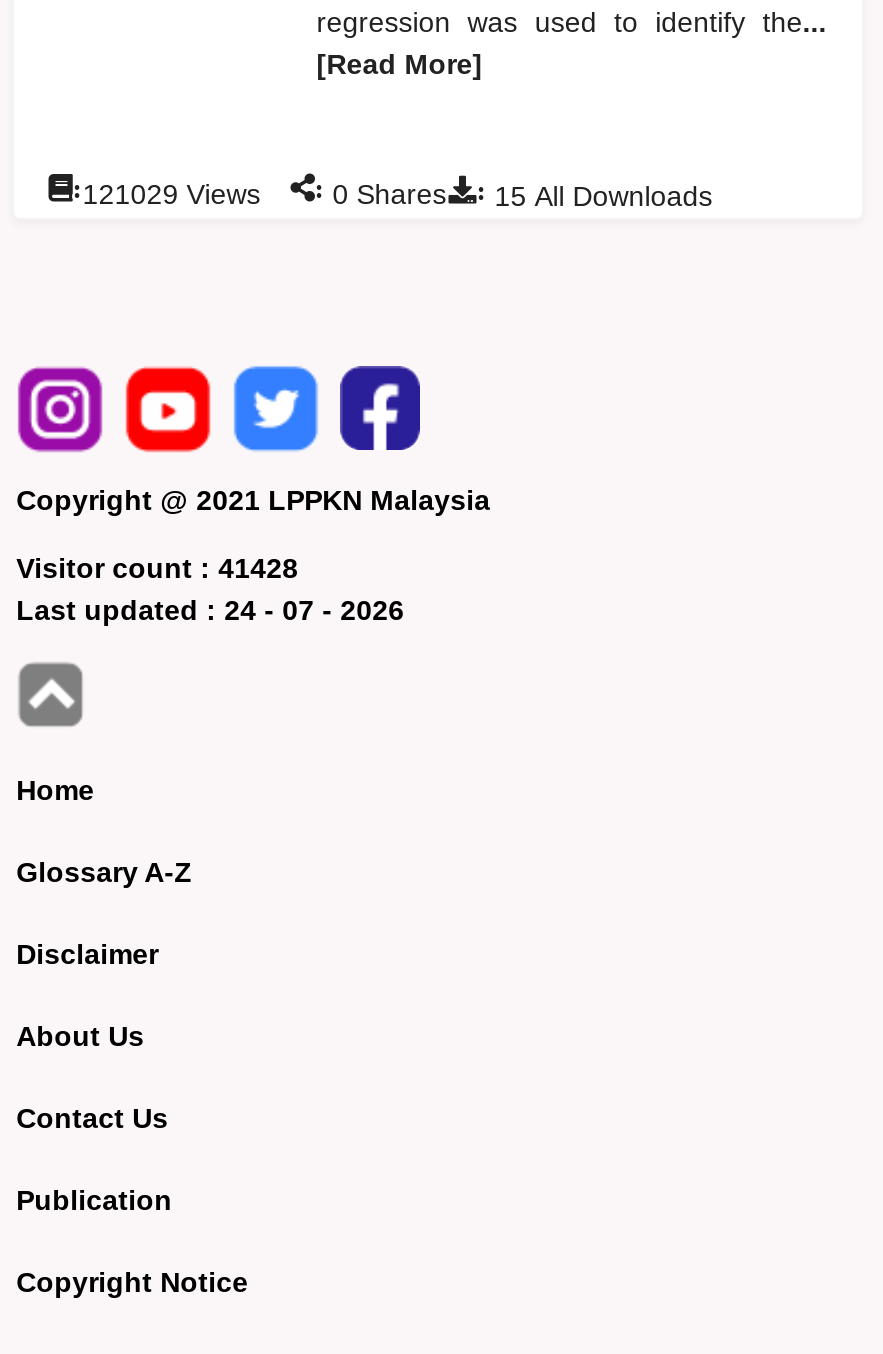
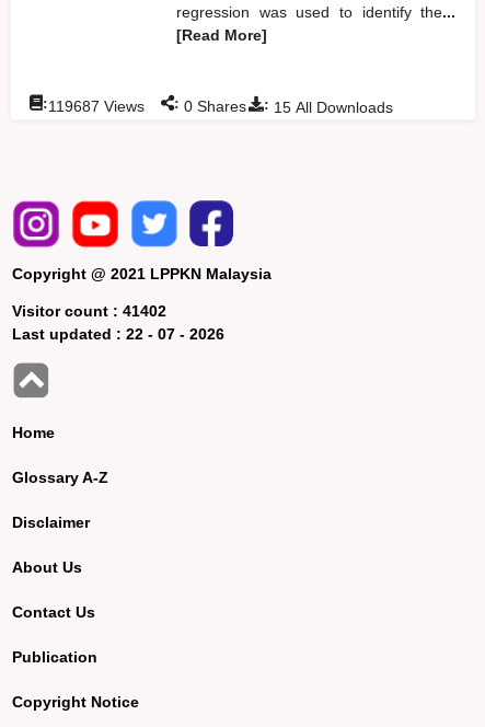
[72,174,712,212] :121029 Views : 0 Shares : 15 All Downloads -> [43,95,393,116] :119687 Views : 0 Shares : 15 All Downloads
[16,552,298,584] Visitor count : 41428 -> [12,302,167,319] Visitor count : 41402
[16,594,404,626] Last updated : 24 - 07 - 2026 -> [12,325,225,342] Last updated : 22 - 07 - 2026

